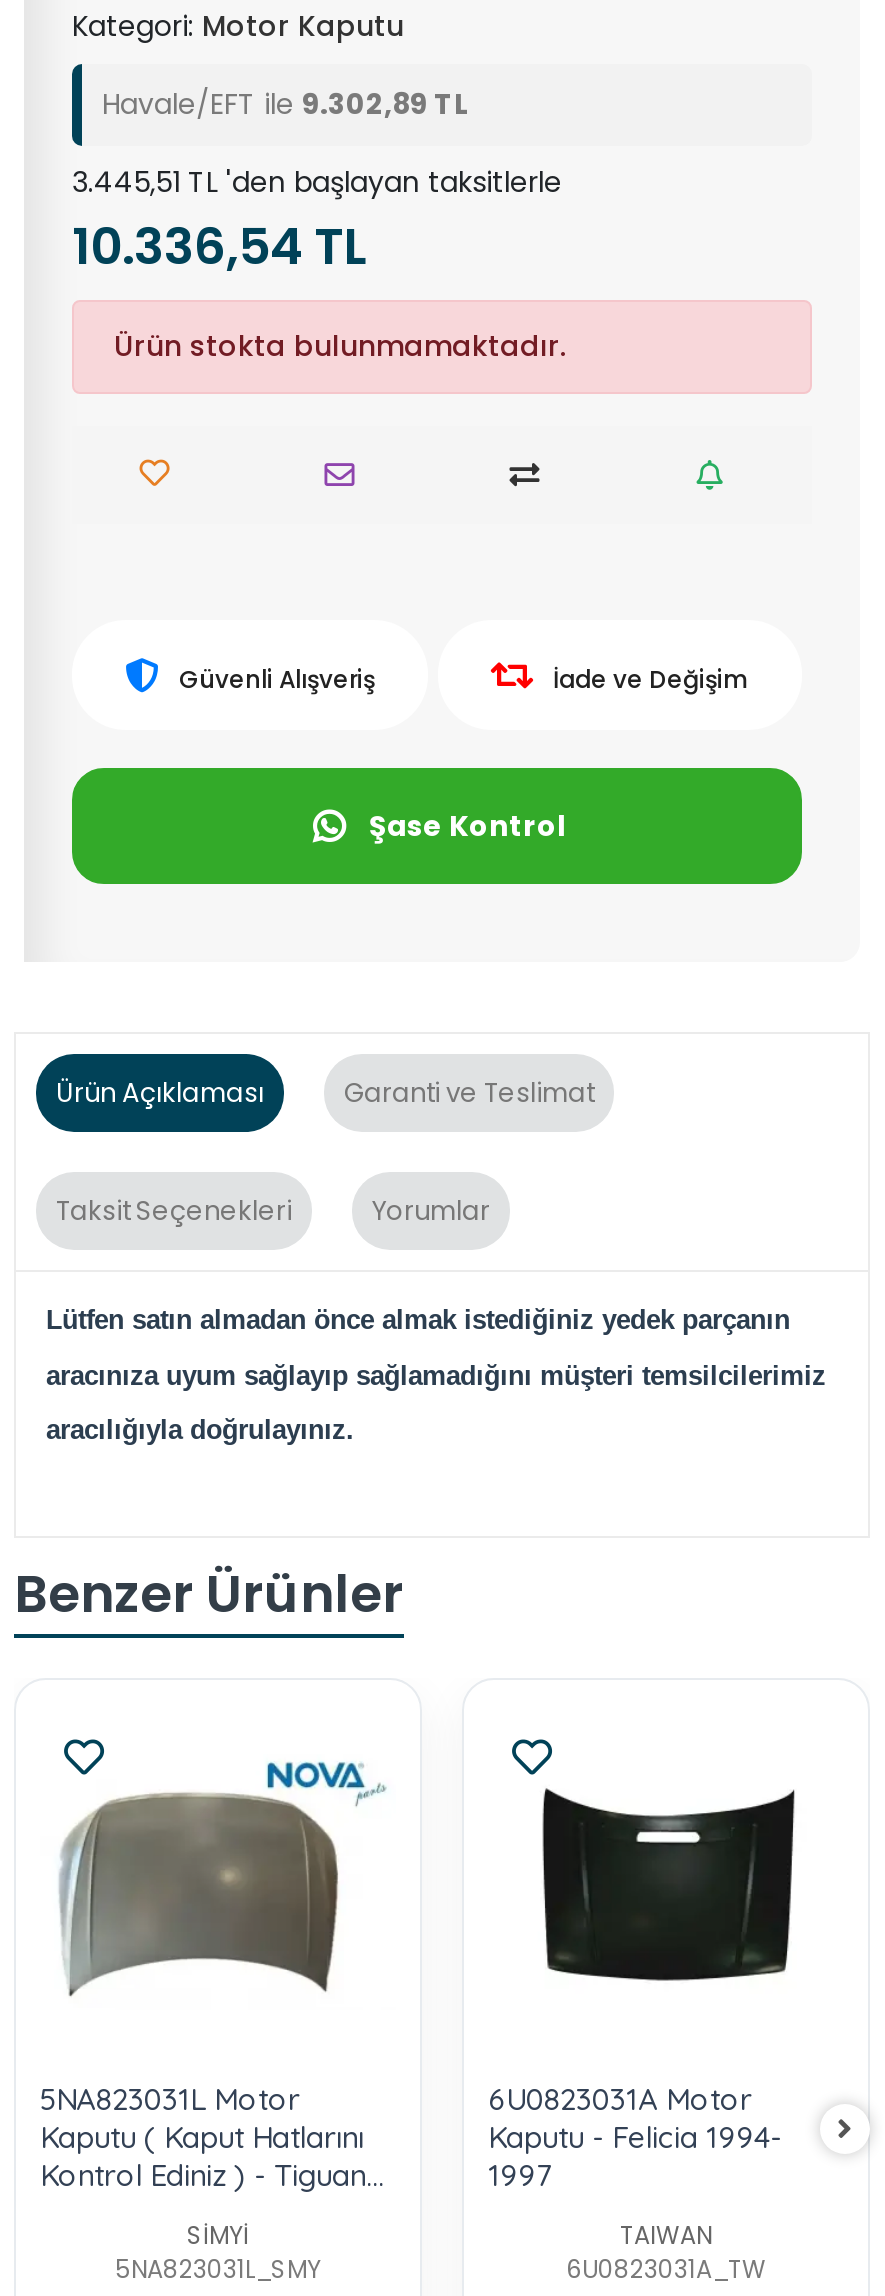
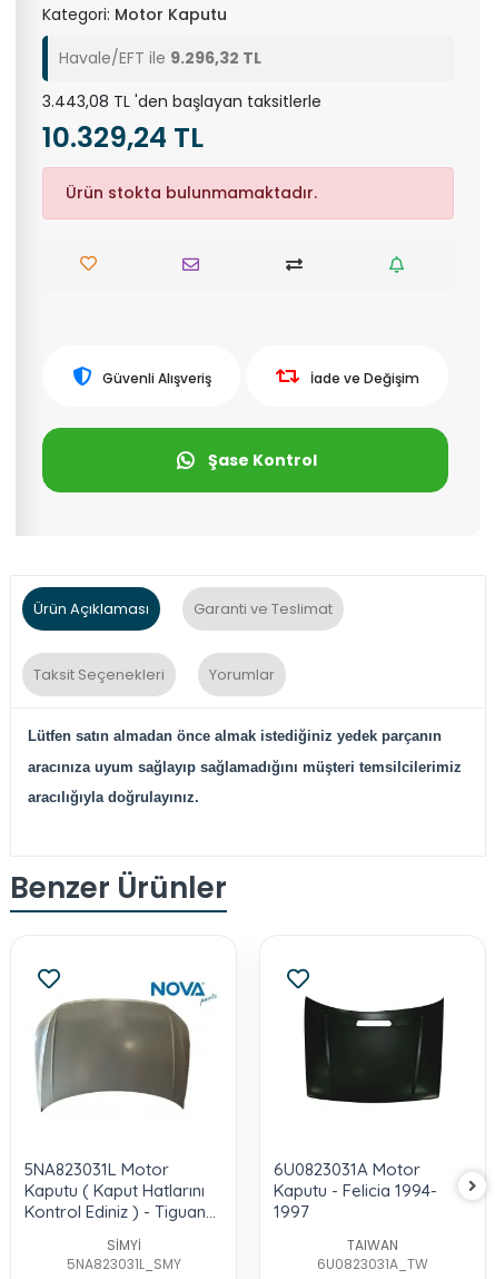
[102,84,468,124] Havale/EFT ile 9.302,89 TL -> [59,47,261,69] Havale/EFT ile 9.296,32 TL
[72,162,562,202] 3.445,51 TL 'den başlayan taksitlerle -> [42,90,321,113] 3.443,08 TL 'den başlayan taksitlerle
[72,212,368,282] 10.336,54 TL -> [42,118,204,157] 10.329,24 TL

